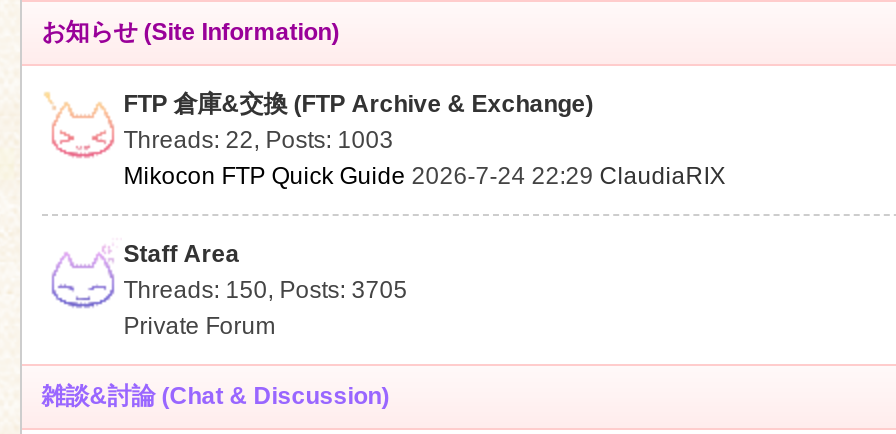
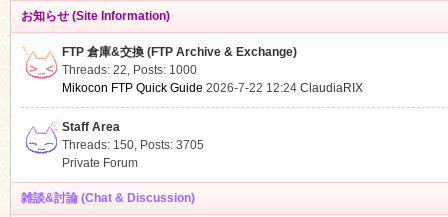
[124,126,394,154] Threads: 22, Posts: 1003 -> [62,63,197,77] Threads: 22, Posts: 1000
[124,162,726,190] Mikocon FTP Quick Guide 2026-7-24 22:29 ClaudiaRIX -> [62,81,363,95] Mikocon FTP Quick Guide 2026-7-22 12:24 ClaudiaRIX

